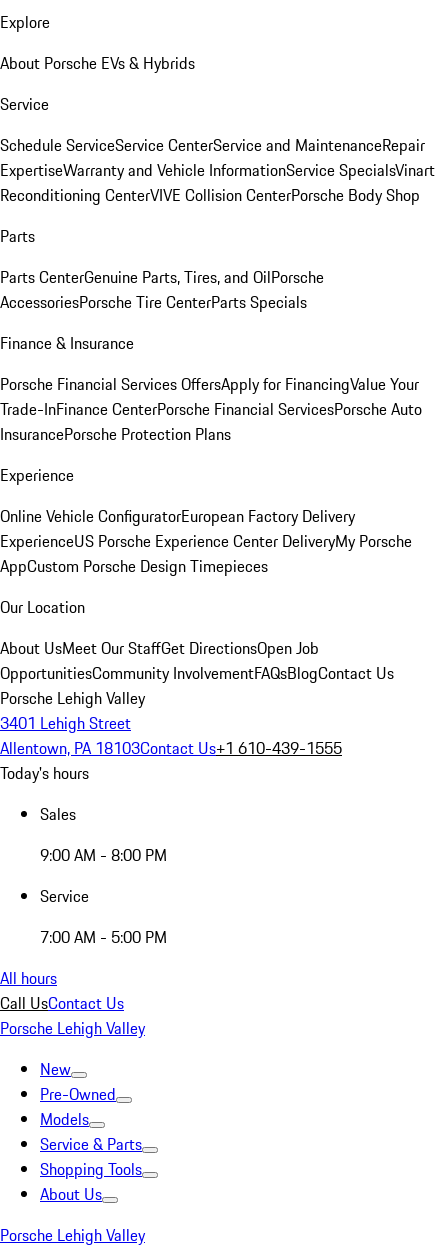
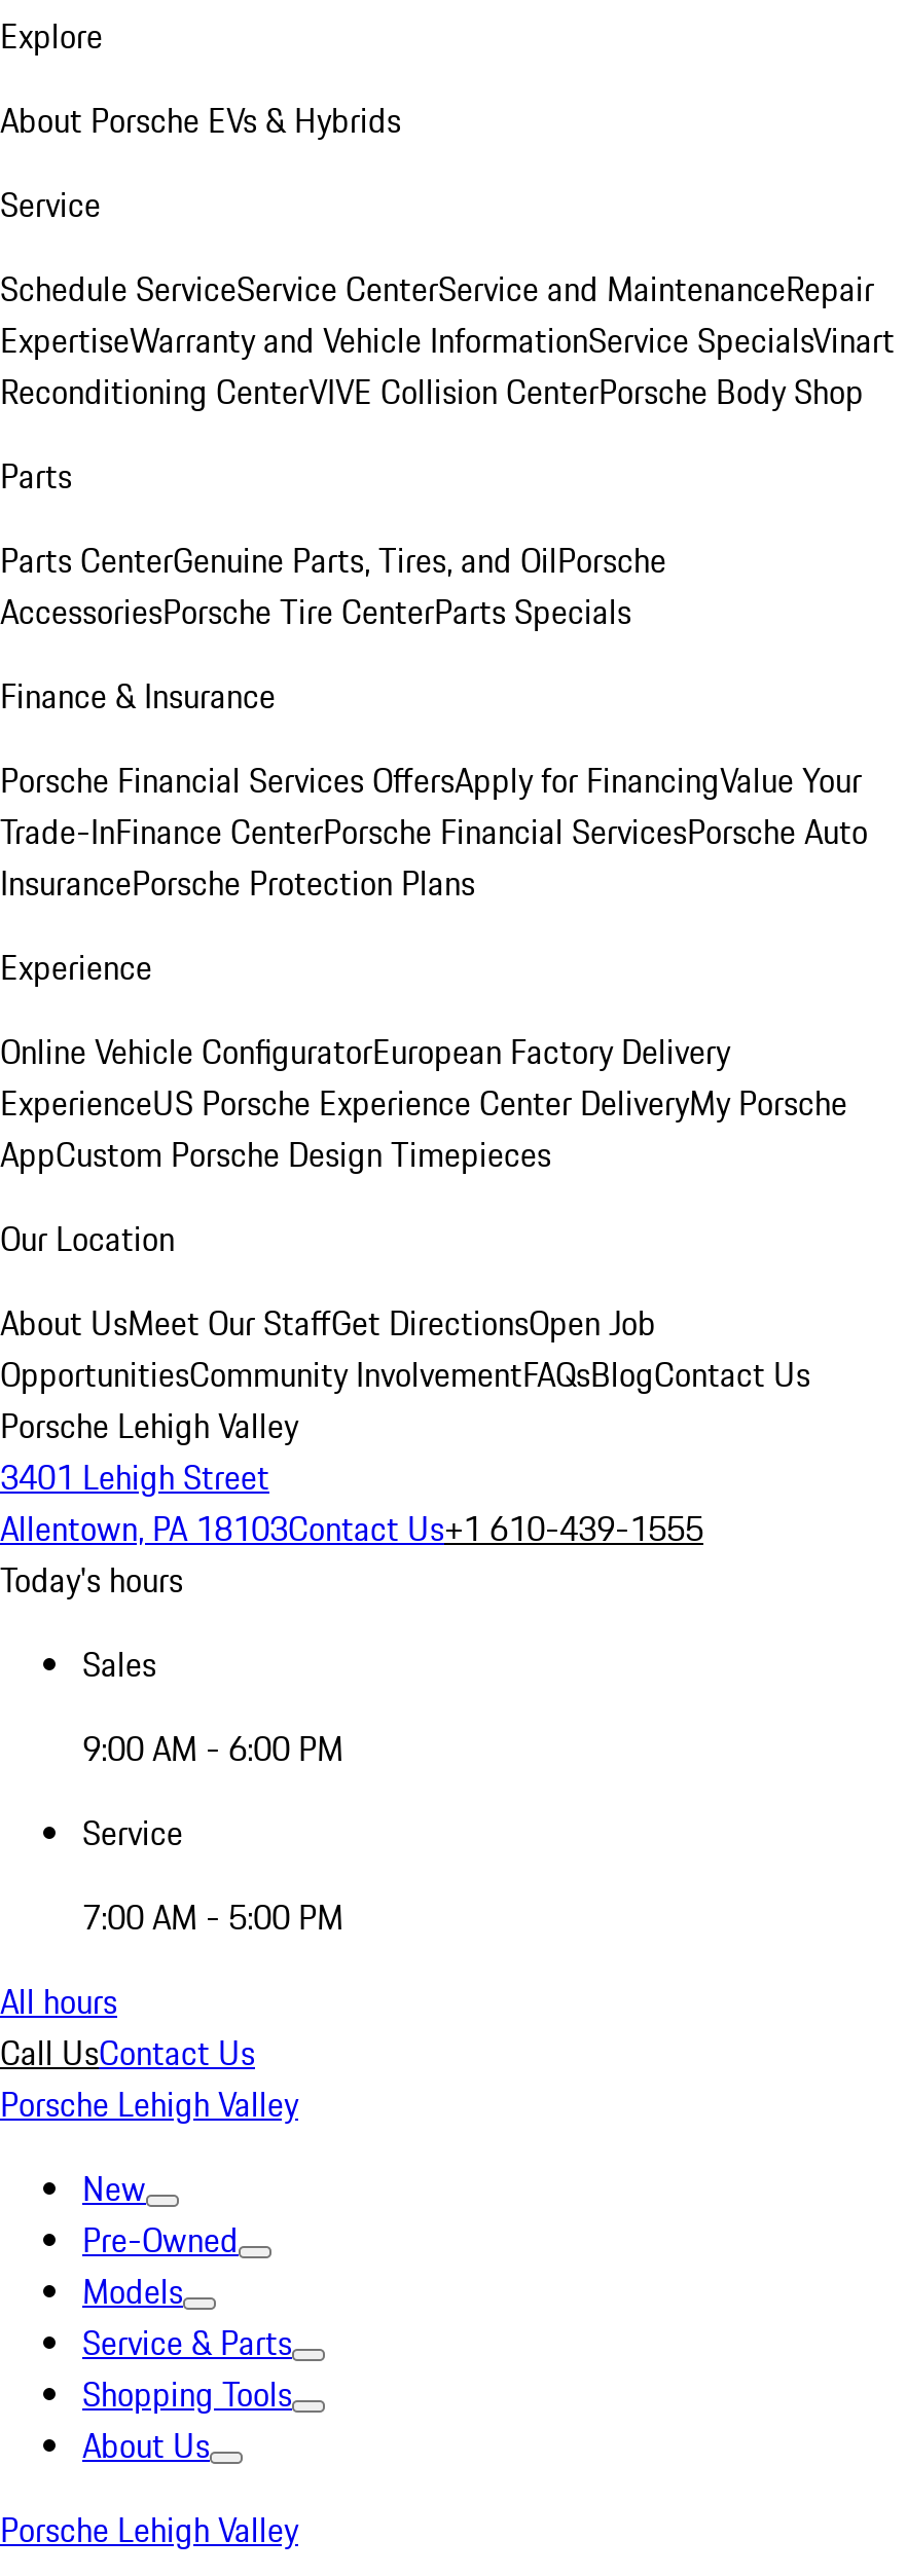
[40,843,167,867] 9:00 AM - 8:00 PM -> [82,1724,343,1773] 9:00 AM - 6:00 PM

